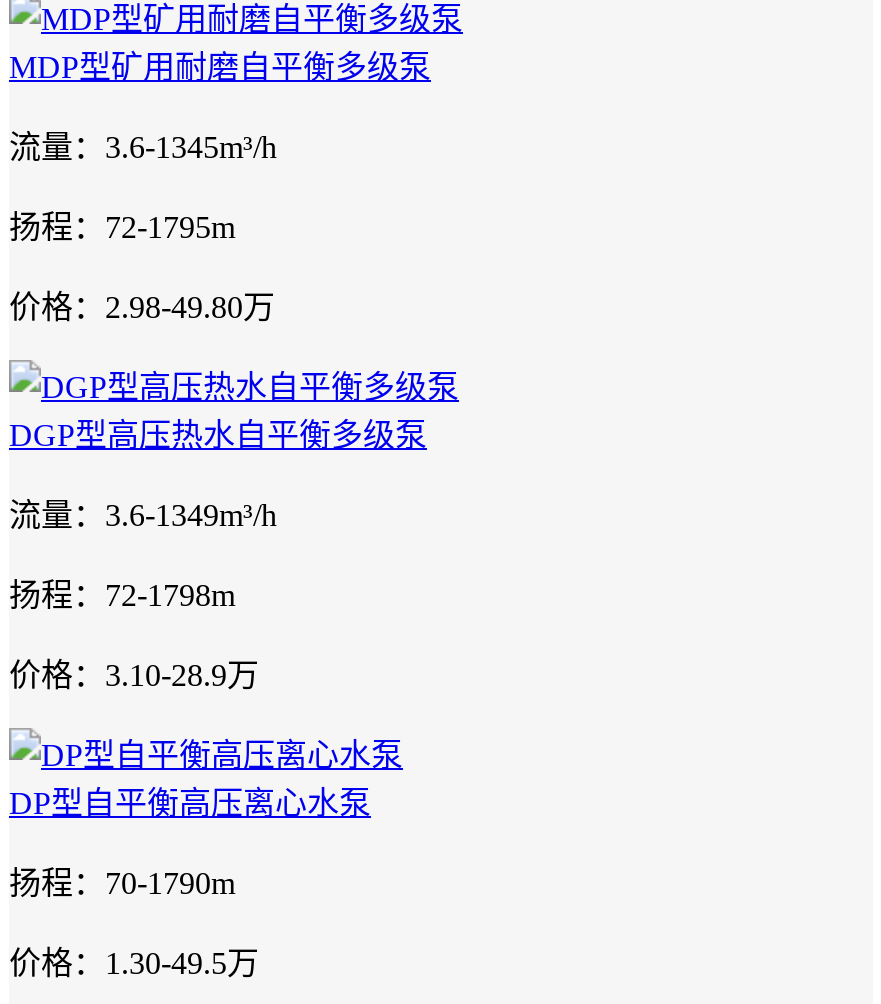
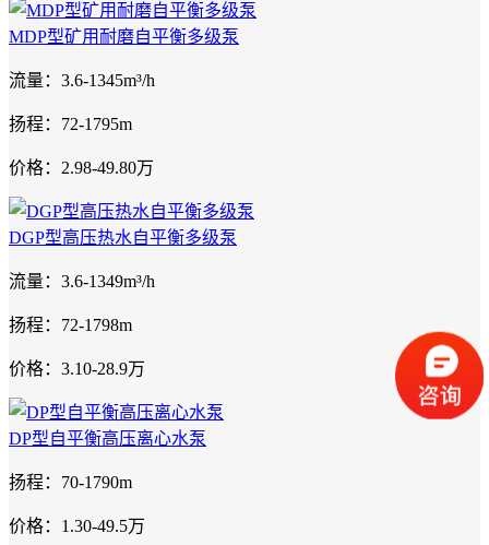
none -> [394,330,485,420] [image]

